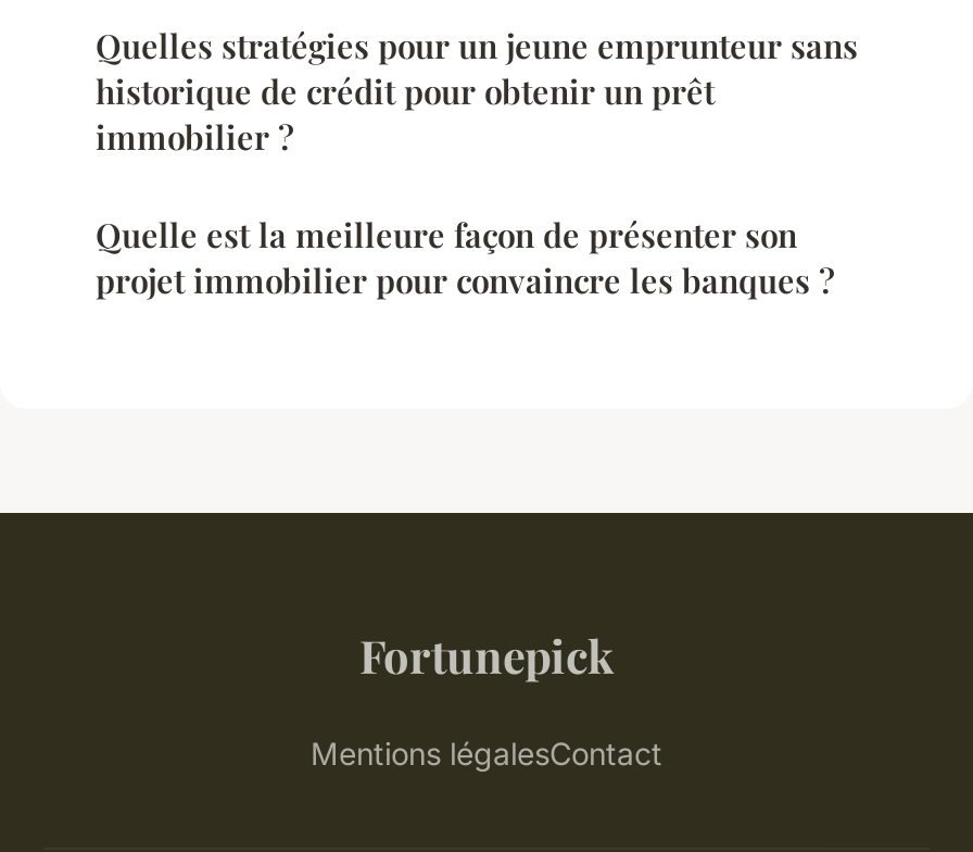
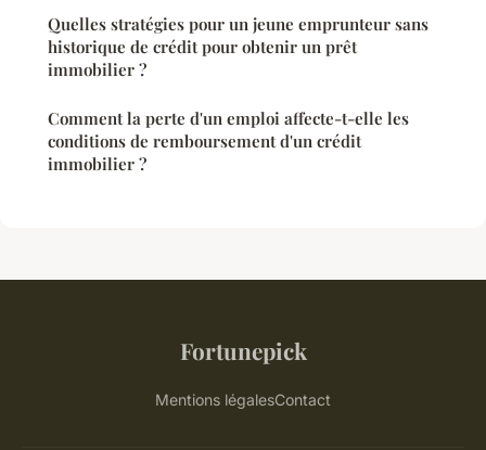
[96,213,834,302] Quelle est la meilleure façon de présenter son | projet immobilier pour convaincre les banques ? -> [48,107,409,174] Comment la perte d'un emploi affecte-t-elle les | conditions de remboursement d'un crédit | immobilier ?

